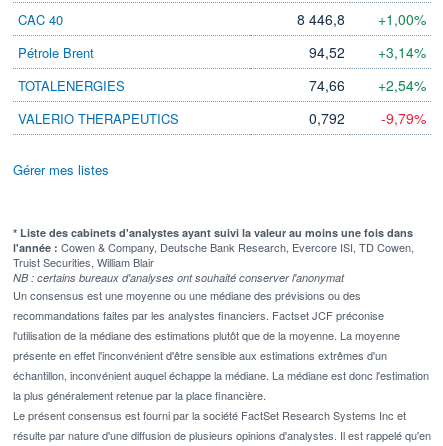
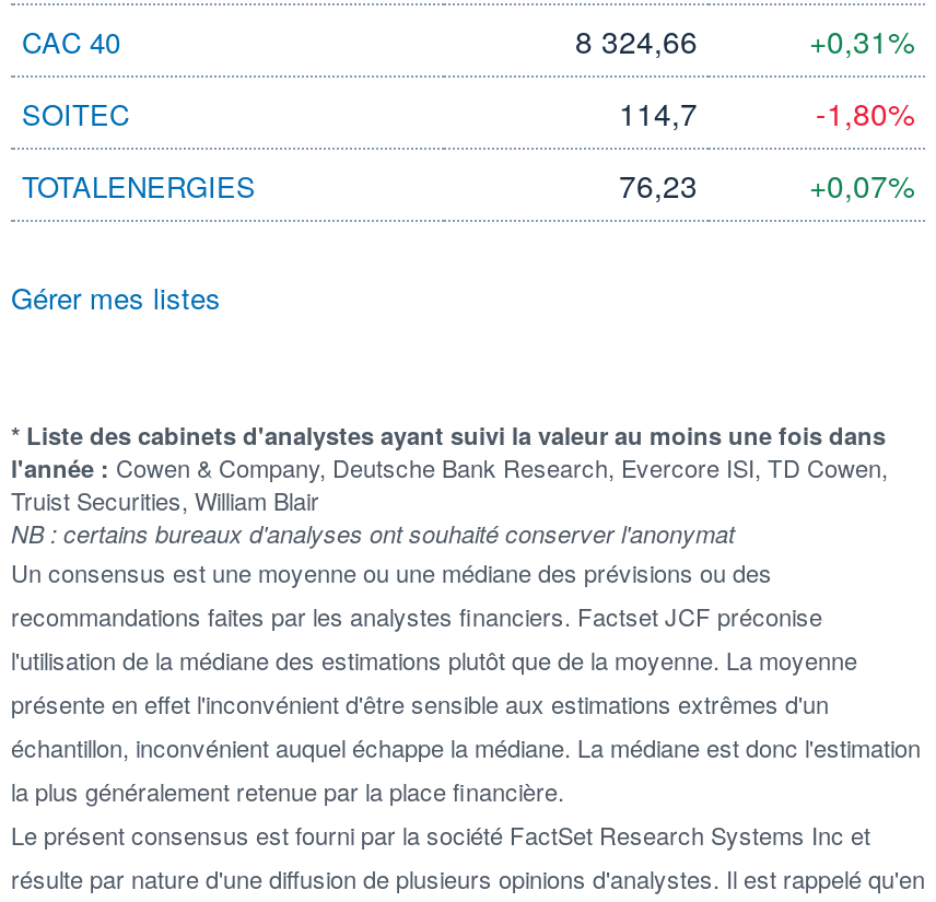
[297,9,426,29] 8 446,8 | +1,00% -> [575,19,914,62] 8 324,66 | +0,31%
[18,42,426,62] Pétrole Brent | 94,52 | +3,14% -> [22,91,914,134] SOITEC | 114,7 | -1,80%
[18,75,426,128] 74,66 | +2,54% | VALERIO THERAPEUTICS | 0,792 | -9,79% -> [619,163,914,207] 76,23 | +0,07%

